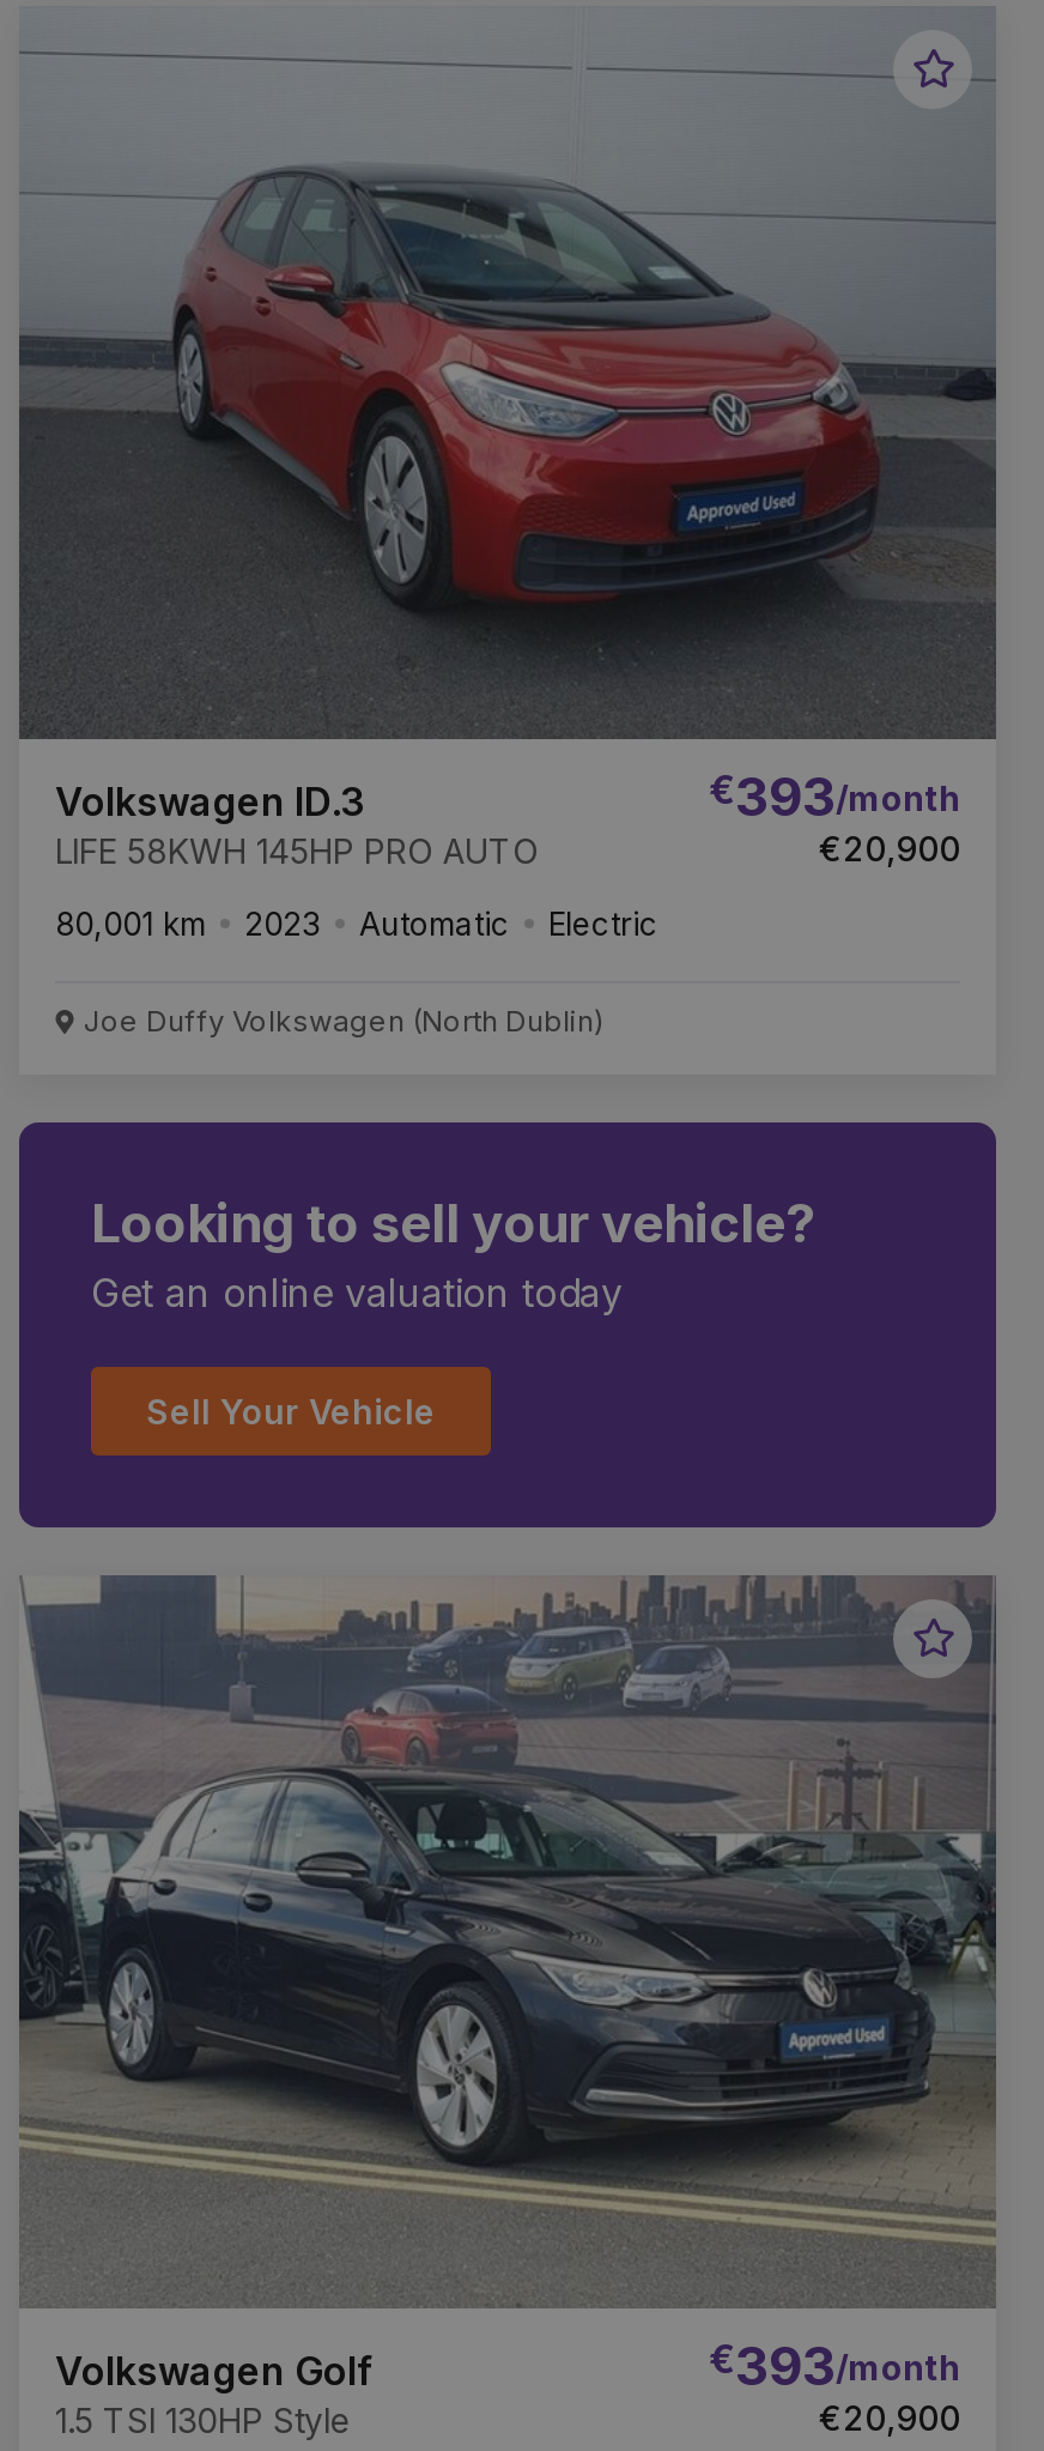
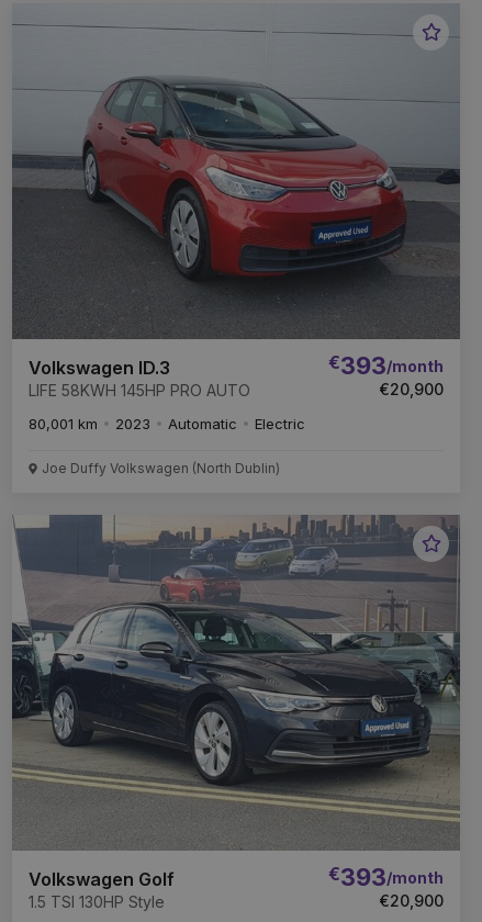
[17,1120,999,1530] [image] | Looking to sell your vehicle? | Get an online valuation today | Sell Your Vehicle -> none

